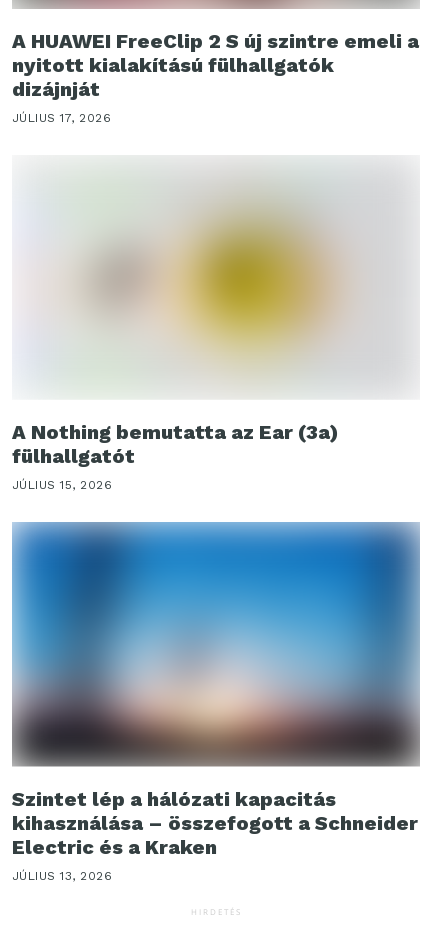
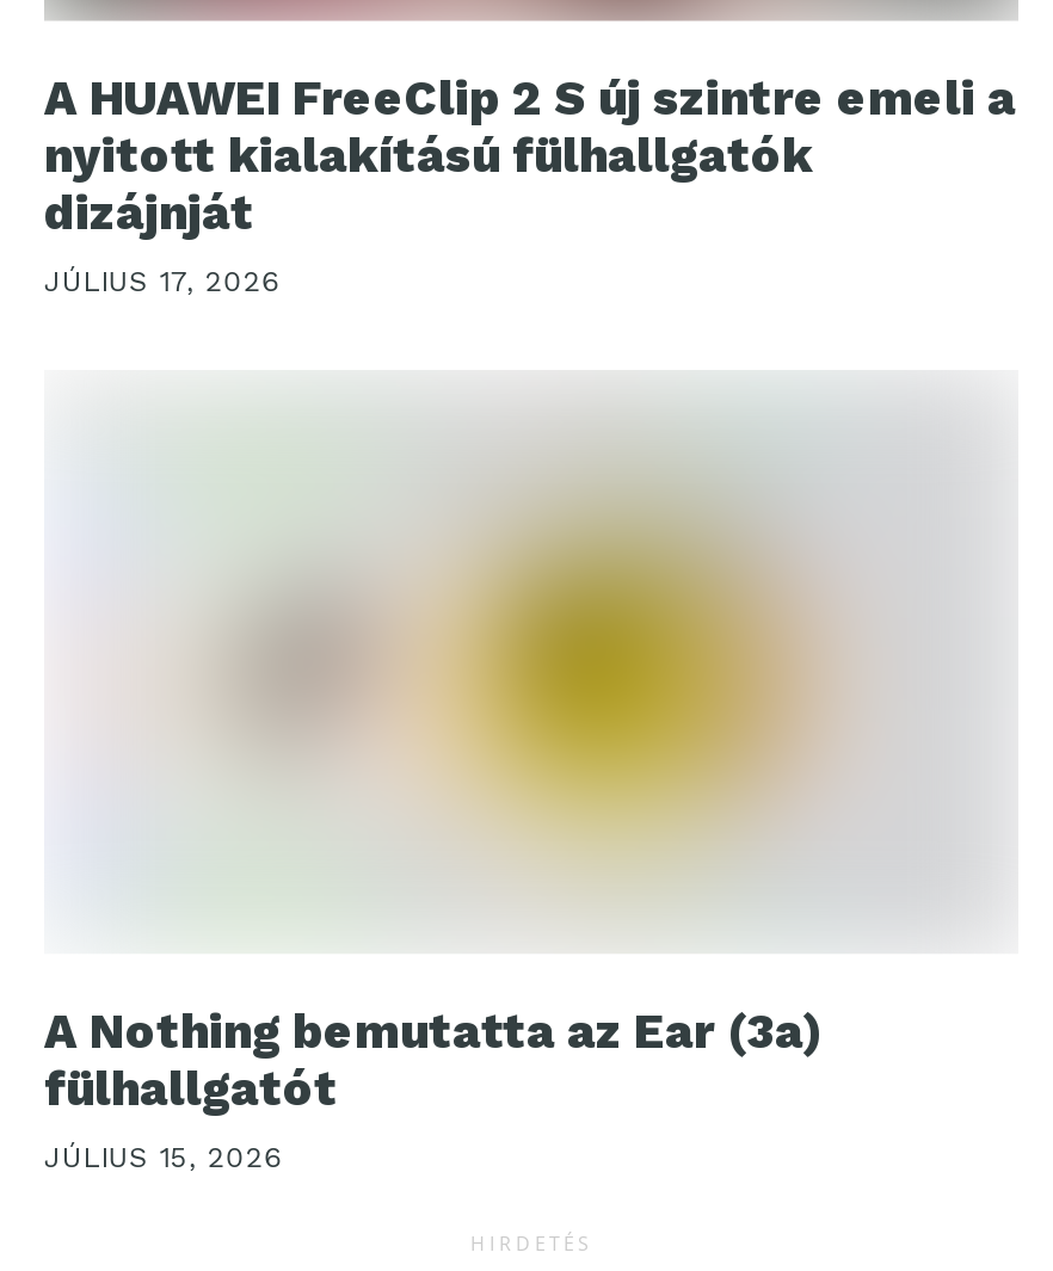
[11,521,421,883] [image] | Szintet lép a hálózati kapacitás | kihasználása – összefogott a Schneider | Electric és a Kraken | JÚLIUS 13, 2026 -> none

